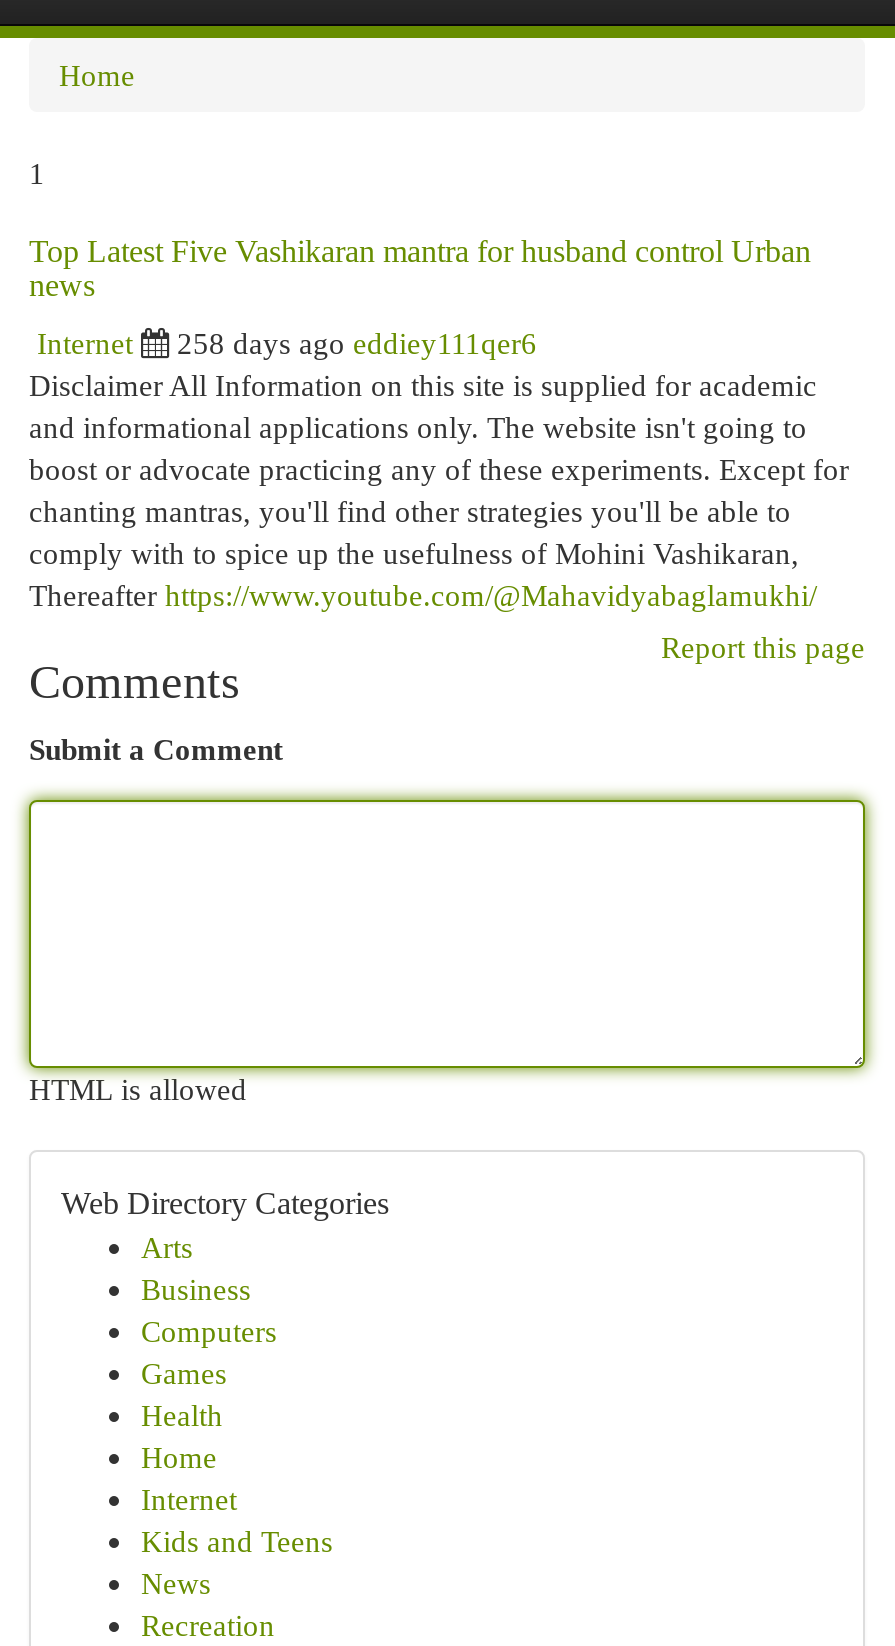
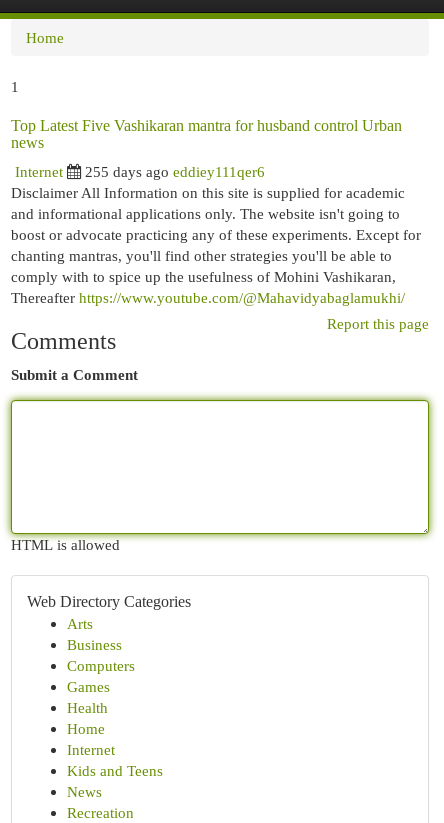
[177,326,537,360] 258 days ago eddiey111qer6 -> [85,163,265,180] 255 days ago eddiey111qer6

